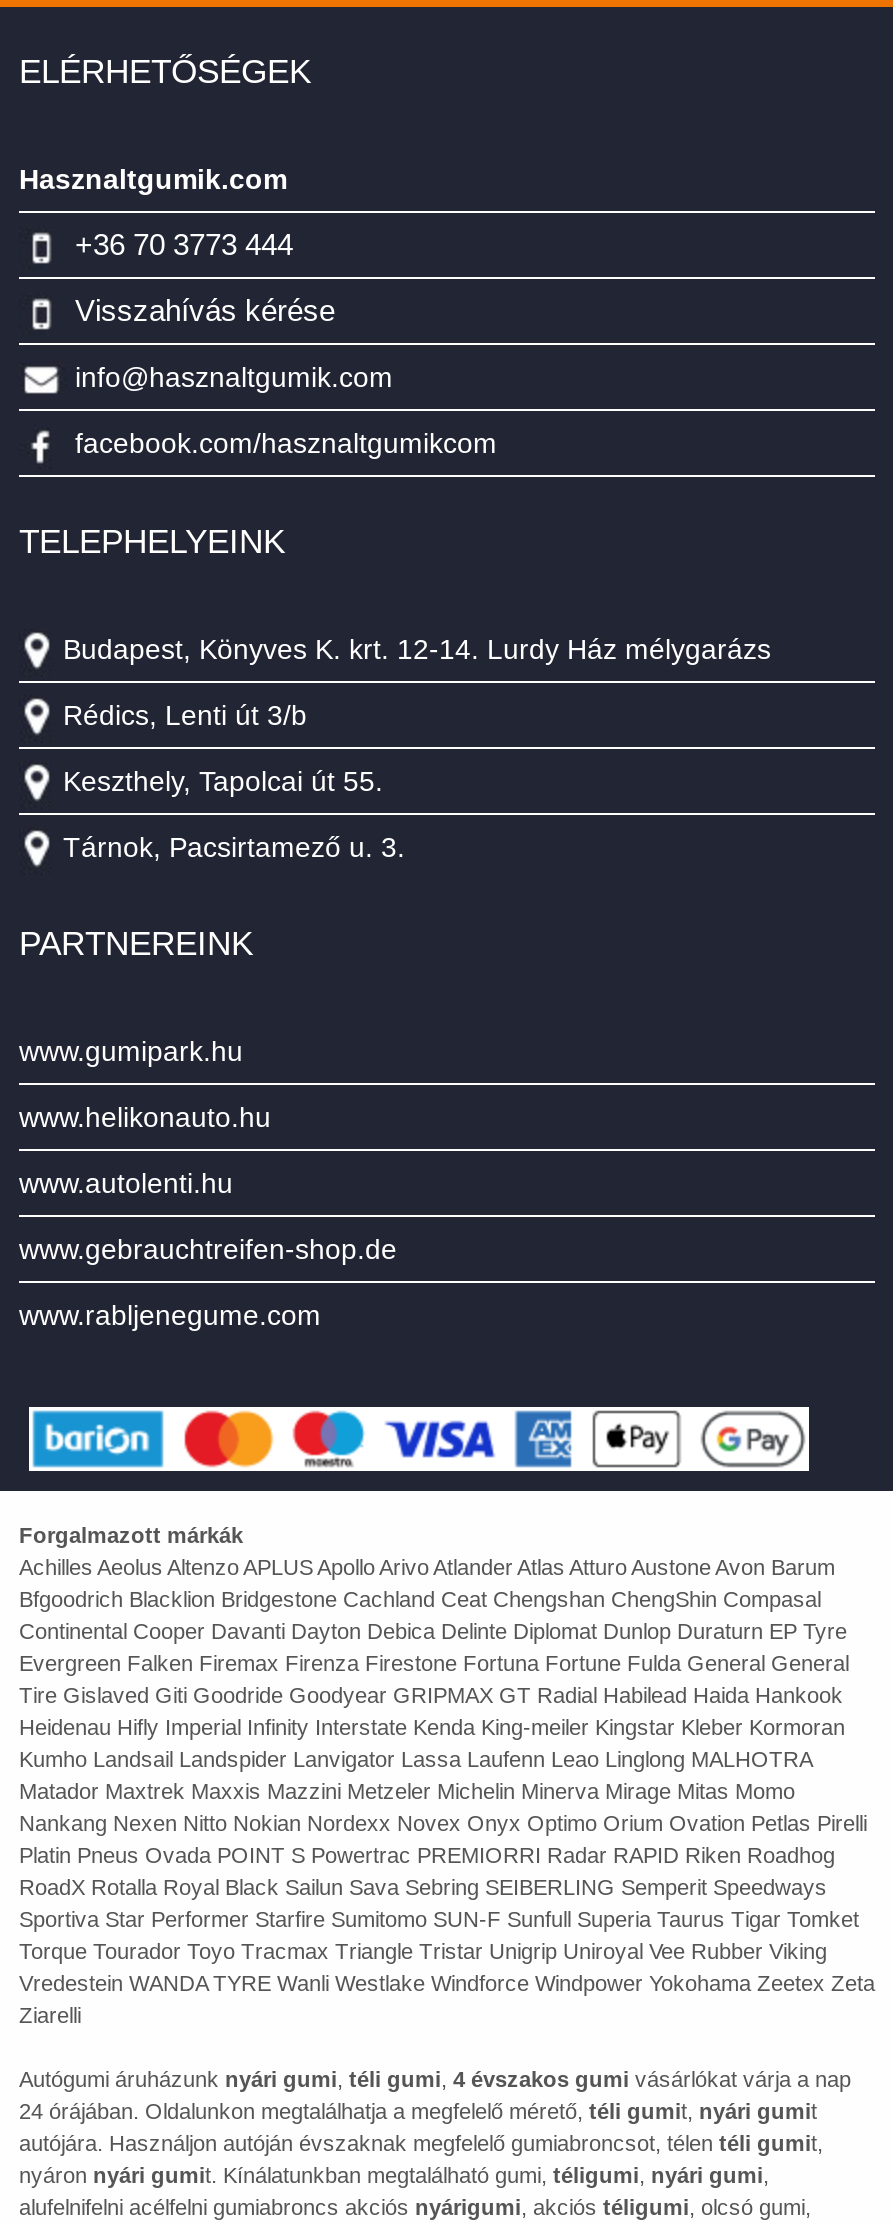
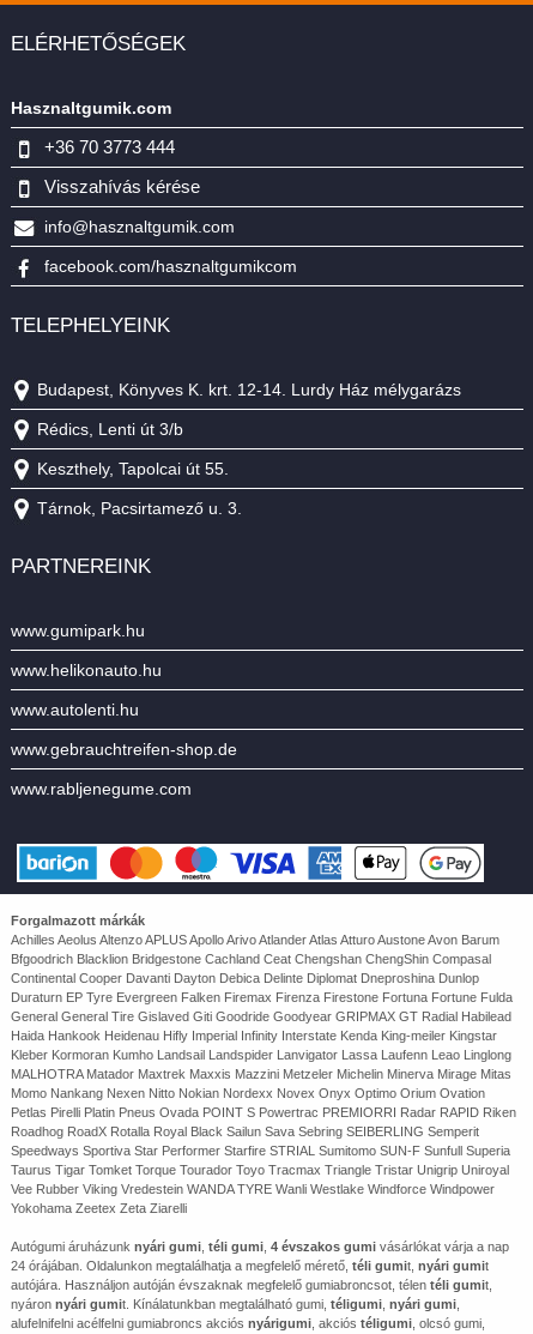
[19,1620,875,2028] Continental Cooper Davanti Dayton Debica Delinte Diplomat Dunlop Duraturn EP Tyre | Evergreen Falken Firemax Firenza Firestone Fortuna Fortune Fulda General General | Tire Gislaved Giti Goodride Goodyear GRIPMAX GT Radial Habilead Haida Hankook | Heidenau Hifly Imperial Infinity Interstate Kenda King-meiler Kingstar Kleber Kormoran | Kumho Landsail Landspider Lanvigator Lassa Laufenn Leao Linglong MALHOTRA | Matador Maxtrek Maxxis Mazzini Metzeler Michelin Minerva Mirage Mitas Momo | Nankang Nexen Nitto Nokian Nordexx Novex Onyx Optimo Orium Ovation Petlas Pirelli | Platin Pneus Ovada POINT S Powertrac PREMIORRI Radar RAPID Riken Roadhog | RoadX Rotalla Royal Black Sailun Sava Sebring SEIBERLING Semperit Speedways | Sportiva Star Performer Starfire Sumitomo SUN-F Sunfull Superia Taurus Tigar Tomket | Torque Tourador Toyo Tracmax Triangle Tristar Unigrip Uniroyal Vee Rubber Viking | Vredestein WANDA TYRE Wanli Westlake Windforce Windpower Yokohama Zeetex Zeta | Ziarelli -> [11,971,516,1216] Continental Cooper Davanti Dayton Debica Delinte Diplomat Dneproshina Dunlop | Duraturn EP Tyre Evergreen Falken Firemax Firenza Firestone Fortuna Fortune Fulda | General General Tire Gislaved Giti Goodride Goodyear GRIPMAX GT Radial Habilead | Haida Hankook Heidenau Hifly Imperial Infinity Interstate Kenda King-meiler Kingstar | Kleber Kormoran Kumho Landsail Landspider Lanvigator Lassa Laufenn Leao Linglong | MALHOTRA Matador Maxtrek Maxxis Mazzini Metzeler Michelin Minerva Mirage Mitas | Momo Nankang Nexen Nitto Nokian Nordexx Novex Onyx Optimo Orium Ovation | Petlas Pirelli Platin Pneus Ovada POINT S Powertrac PREMIORRI Radar RAPID Riken | Roadhog RoadX Rotalla Royal Black Sailun Sava Sebring SEIBERLING Semperit | Speedways Sportiva Star Performer Starfire STRIAL Sumitomo SUN-F Sunfull Superia | Taurus Tigar Tomket Torque Tourador Toyo Tracmax Triangle Tristar Unigrip Uniroyal | Vee Rubber Viking Vredestein WANDA TYRE Wanli Westlake Windforce Windpower | Yokohama Zeetex Zeta Ziarelli

